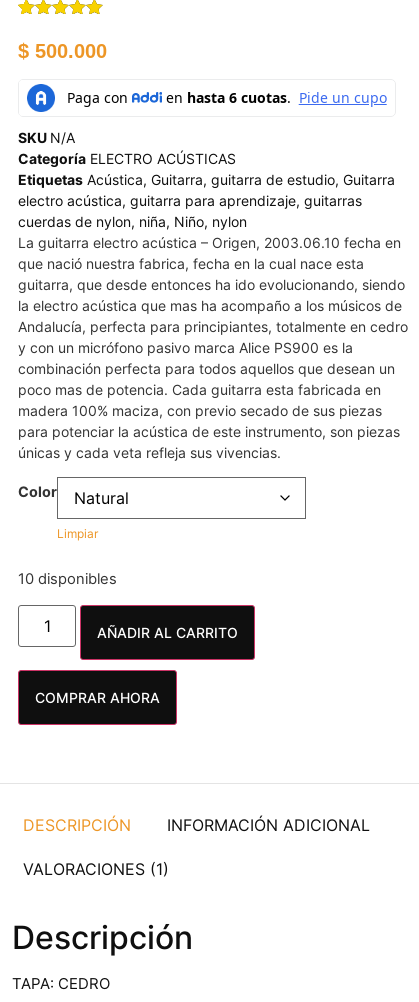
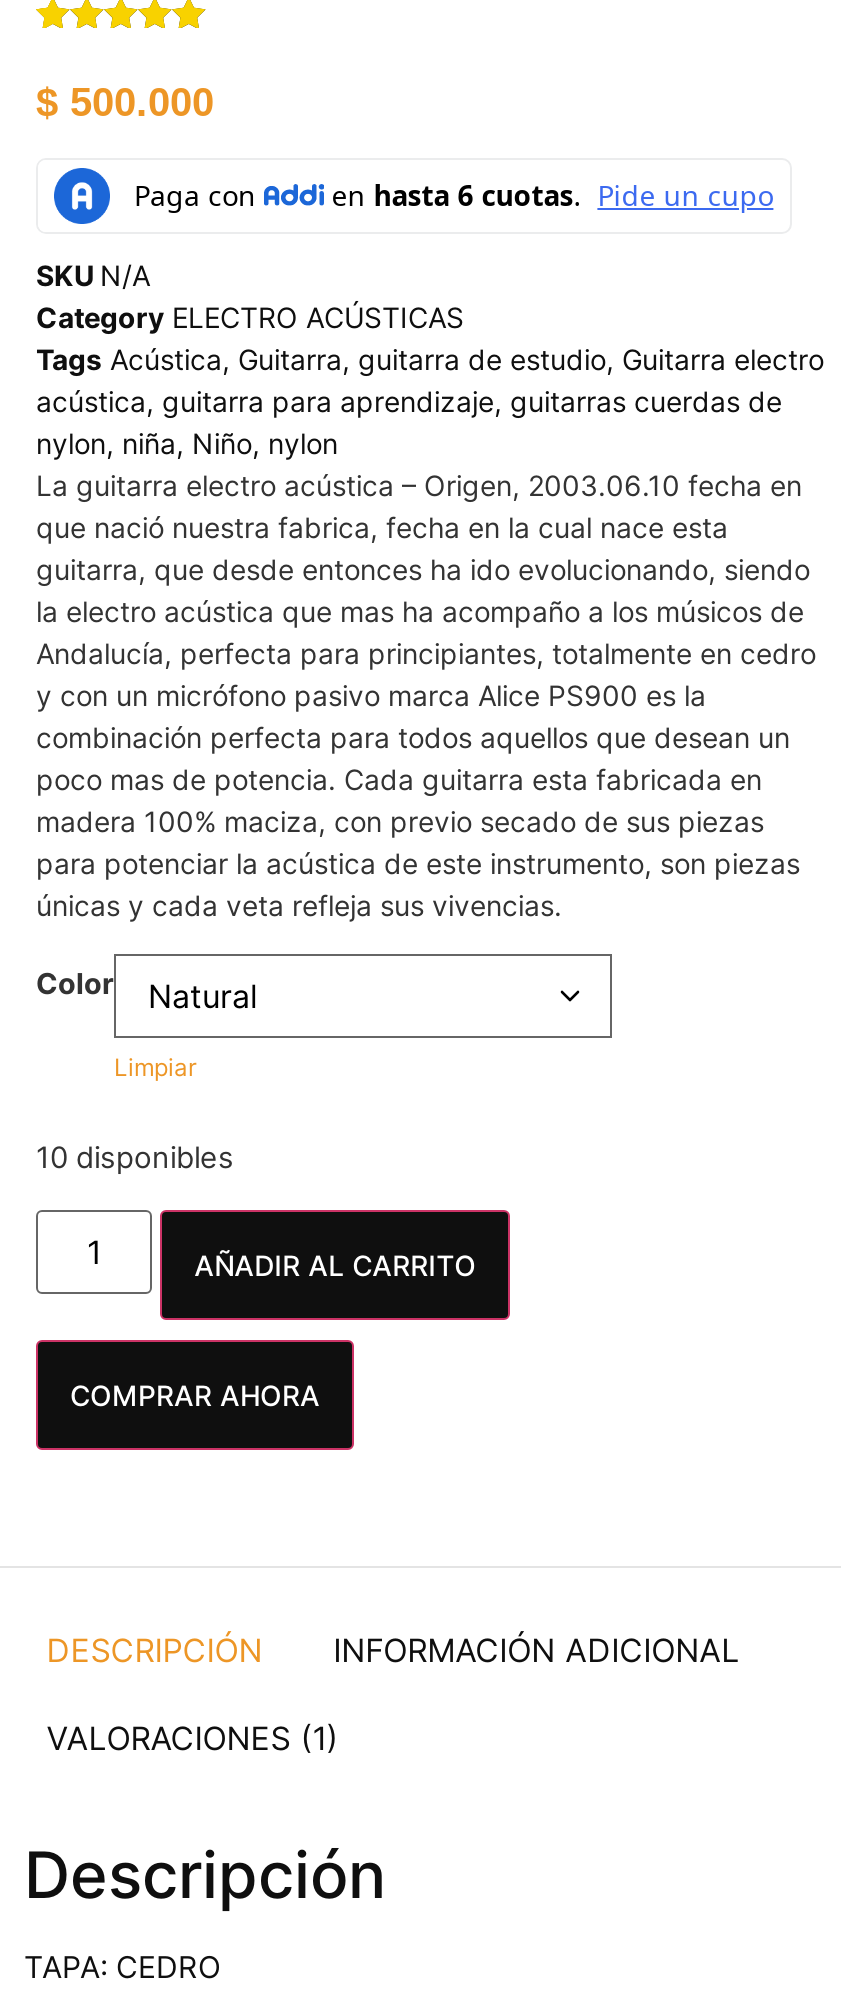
[18,150,395,230] Categoría ELECTRO ACÚSTICAS | Etiquetas Acústica, Guitarra, guitarra de estudio, Guitarra | electro acústica, guitarra para aprendizaje, guitarras | cuerdas de nylon, niña, Niño, nylon -> [36,300,824,460] Category ELECTRO ACÚSTICAS | Tags Acústica, Guitarra, guitarra de estudio, Guitarra electro | acústica, guitarra para aprendizaje, guitarras cuerdas de | nylon, niña, Niño, nylon

